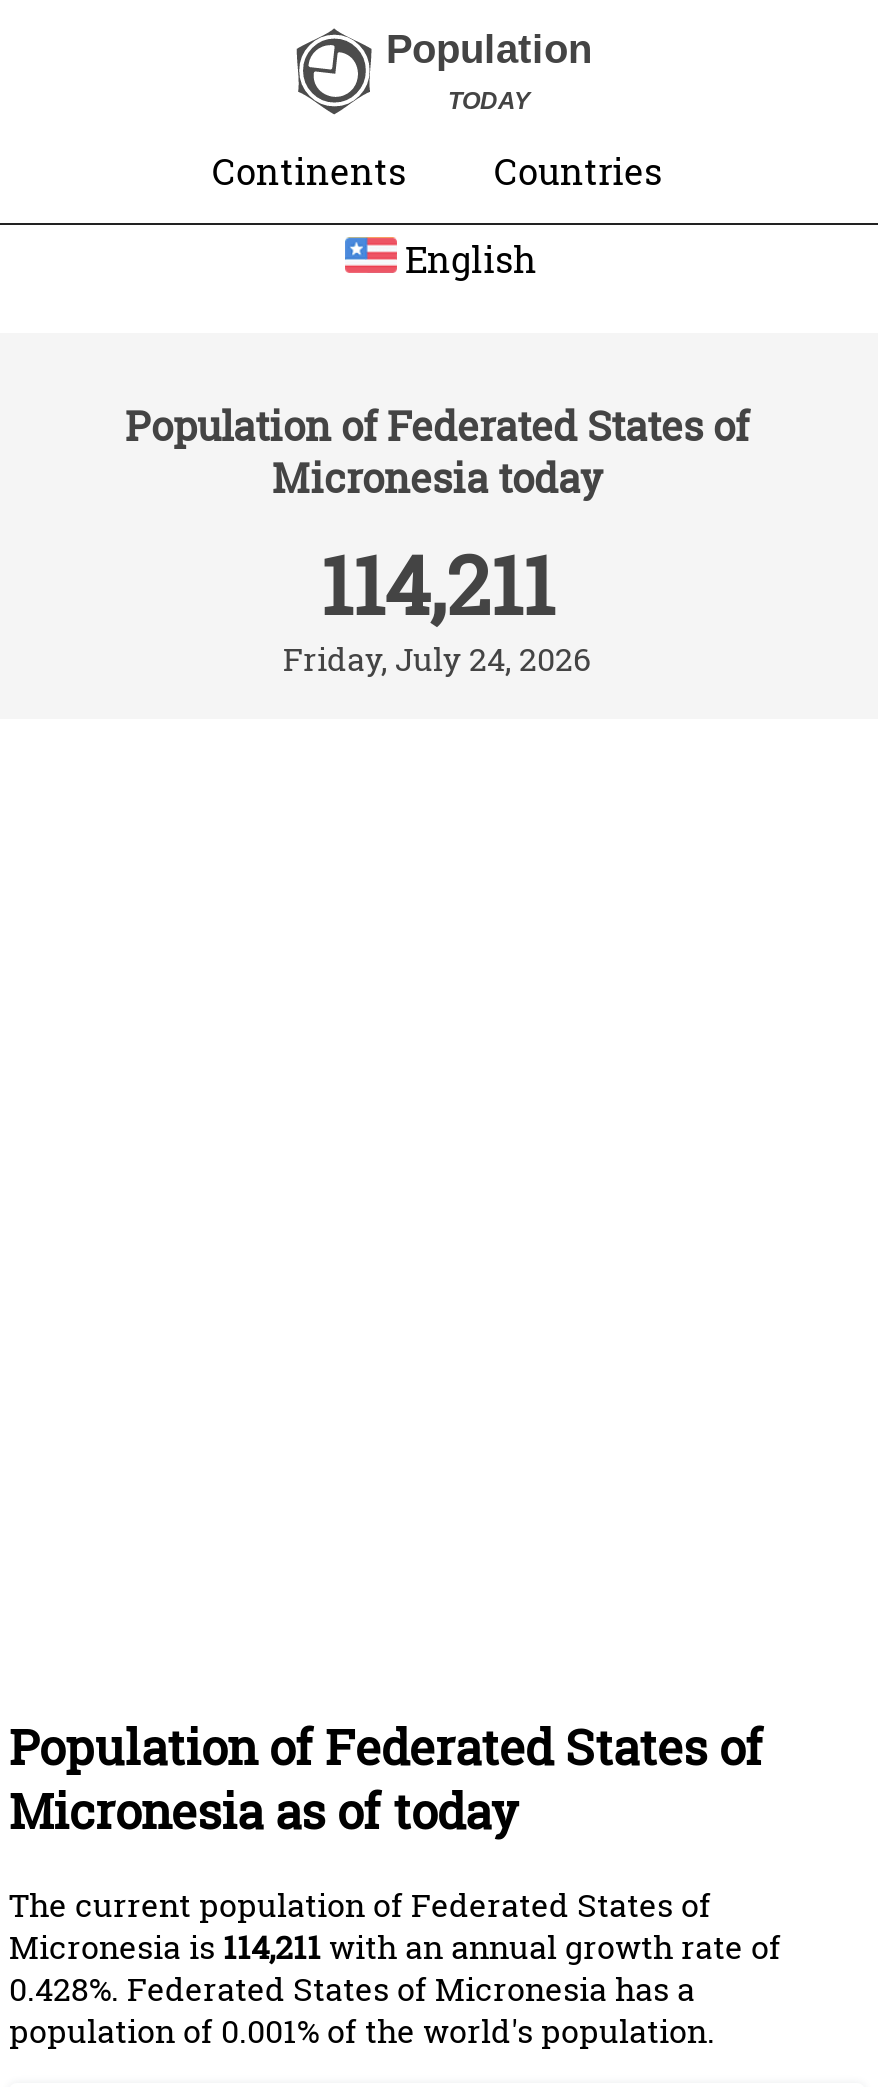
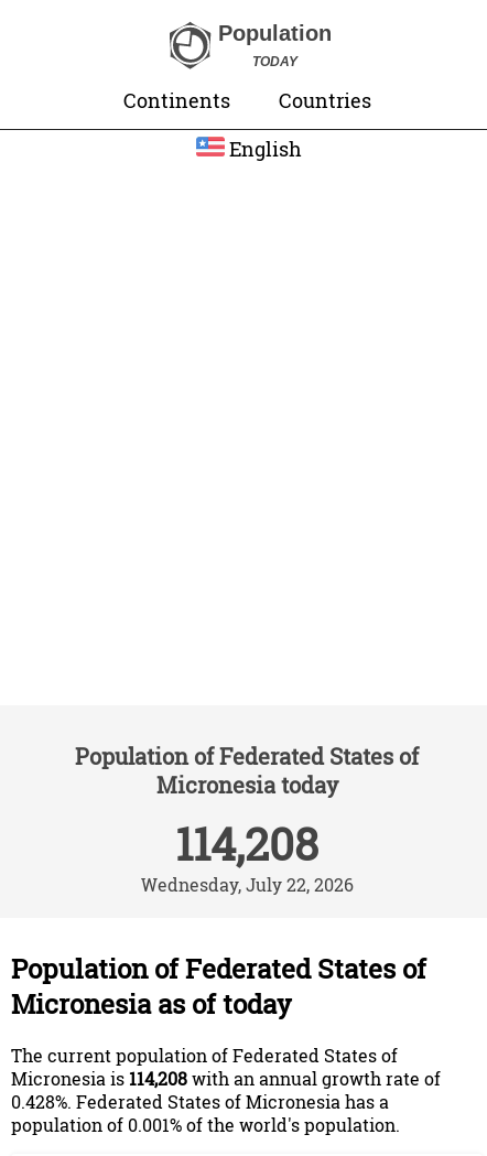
moved [125,400,749,504] -> [75,742,419,799]: Population of Federated States of | Micronesia today
[320,531,554,637] 114,211 -> [175,814,318,873] 114,208
[283,637,591,679] Friday, July 24, 2026 -> [140,873,353,896] Wednesday, July 22, 2026
[9,1924,781,1966] Micronesia is 114,211 with an annual growth rate of -> [11,1066,441,1089] Micronesia is 114,208 with an annual growth rate of

